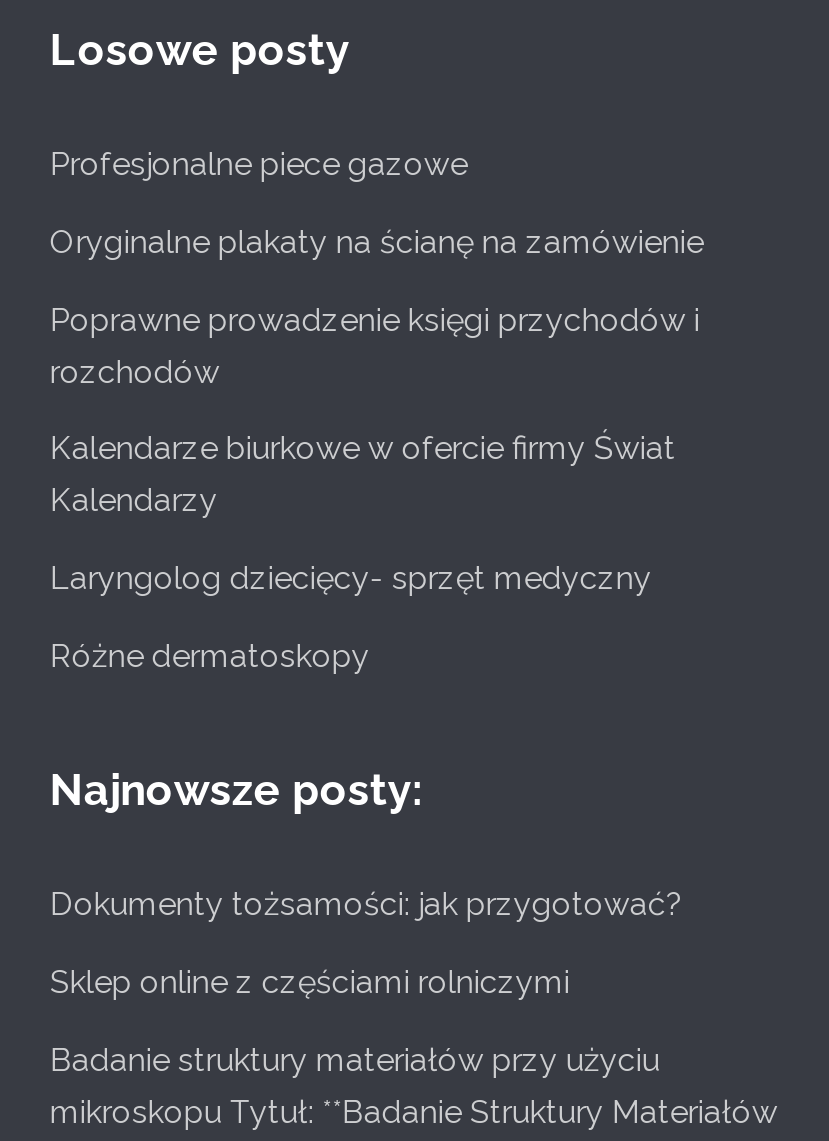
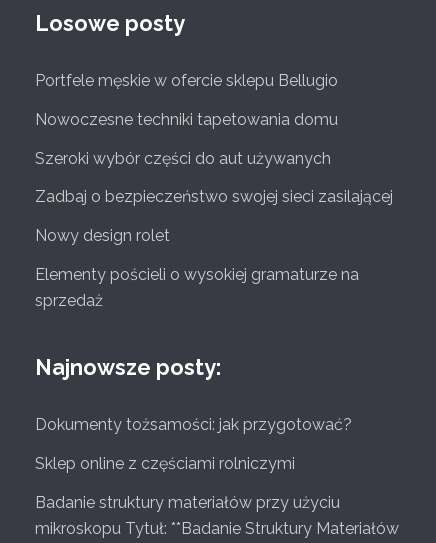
[50,145,468,183] Profesjonalne piece gazowe -> [35,71,338,90] Portfele męskie w ofercie sklepu Bellugio
[50,223,704,261] Oryginalne plakaty na ścianę na zamówienie -> [35,110,338,129] Nowoczesne techniki tapetowania domu
[50,300,700,390] Poprawne prowadzenie księgi przychodów i | rozchodów -> [35,148,331,167] Szeroki wybór części do aut używanych
[50,430,676,520] Kalendarze biurkowe w ofercie firmy Świat | Kalendarzy -> [35,187,393,206] Zadbaj o bezpieczeństwo swojej sieci zasilającej
[50,559,652,597] Laryngolog dziecięcy- sprzęt medyczny -> [35,226,170,245] Nowy design rolet
[50,637,370,675] Różne dermatoskopy -> [35,265,359,310] Elementy pościeli o wysokiej gramaturze na | sprzedaż

